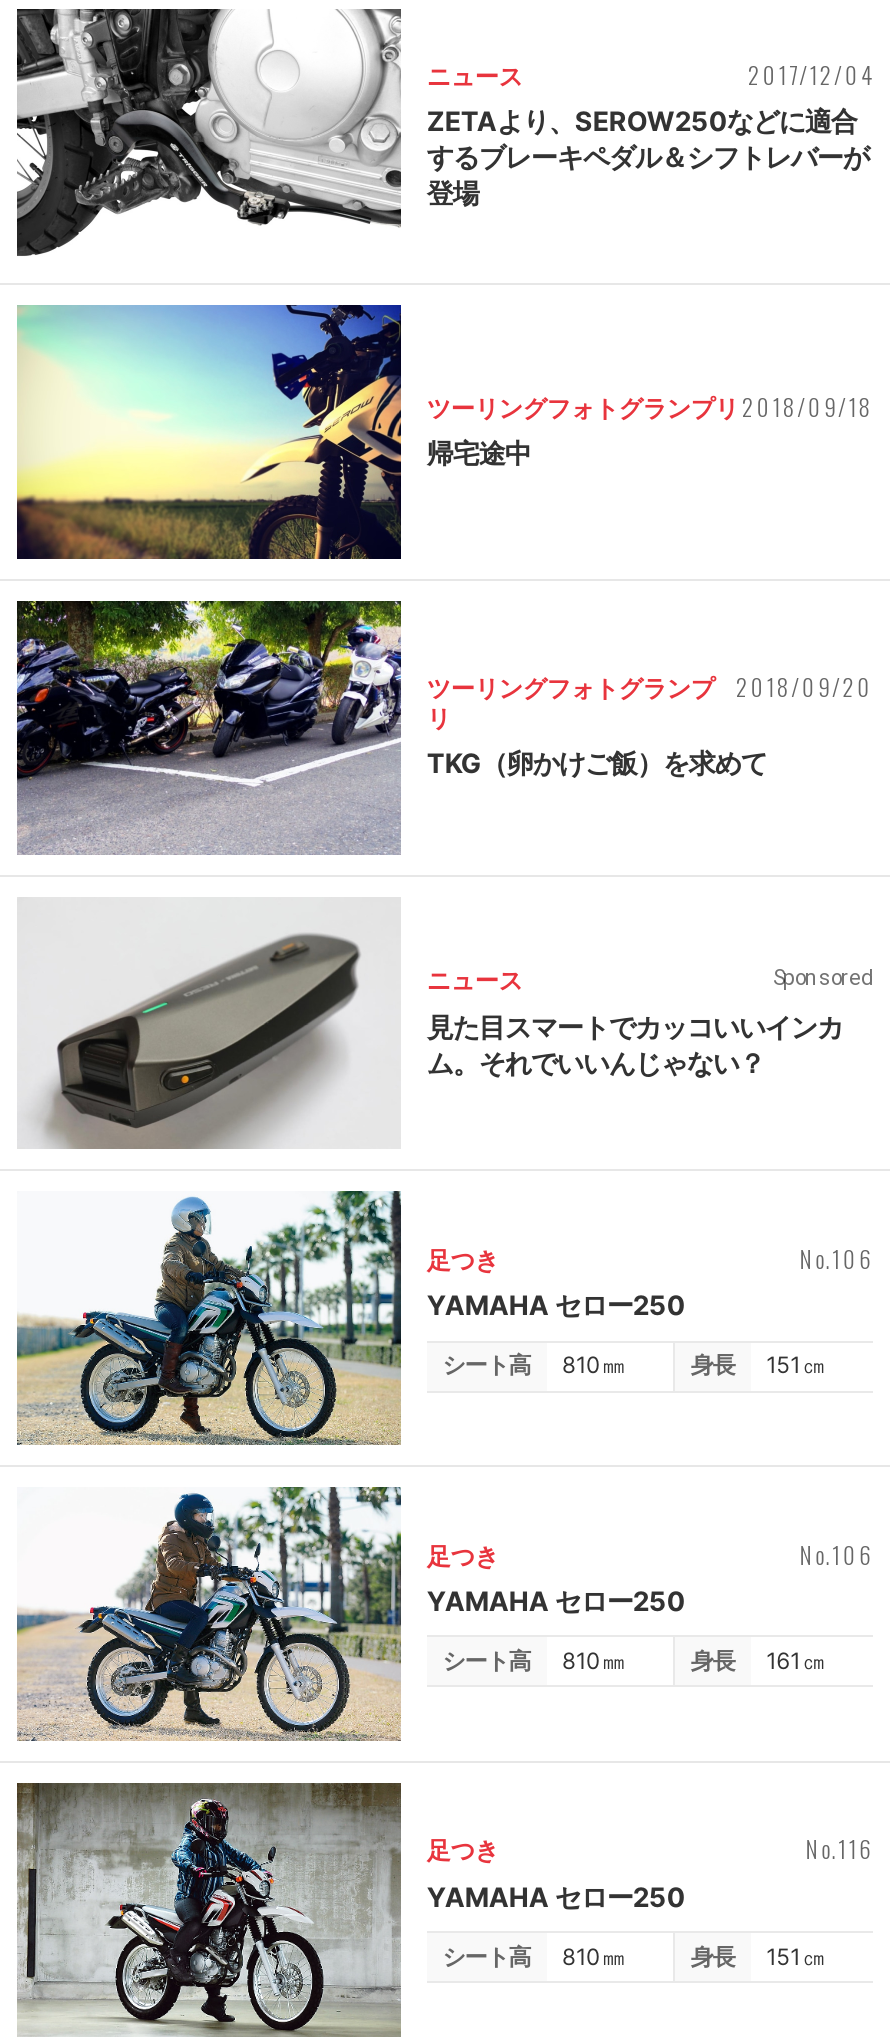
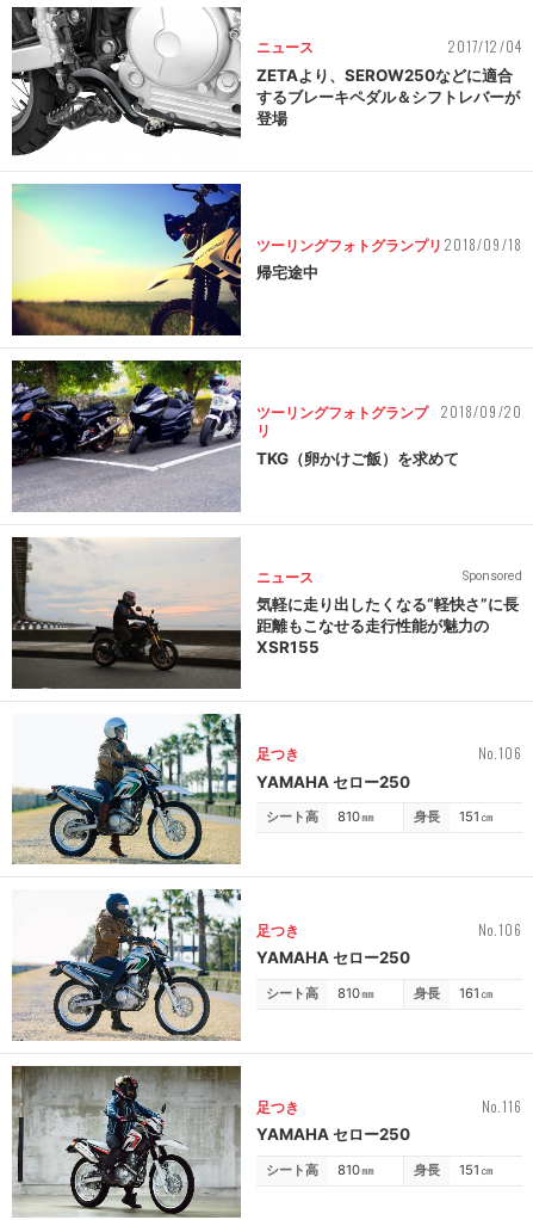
[17,915,843,1151] [image] | 見た目スマートでカッコいいインカ | ム。それでいいんじゃない？ -> [11,536,519,690] [image] | 気軽に走り出したくなる“軽快さ”に長 | 距離もこなせる走行性能が魅力の | XSR155

